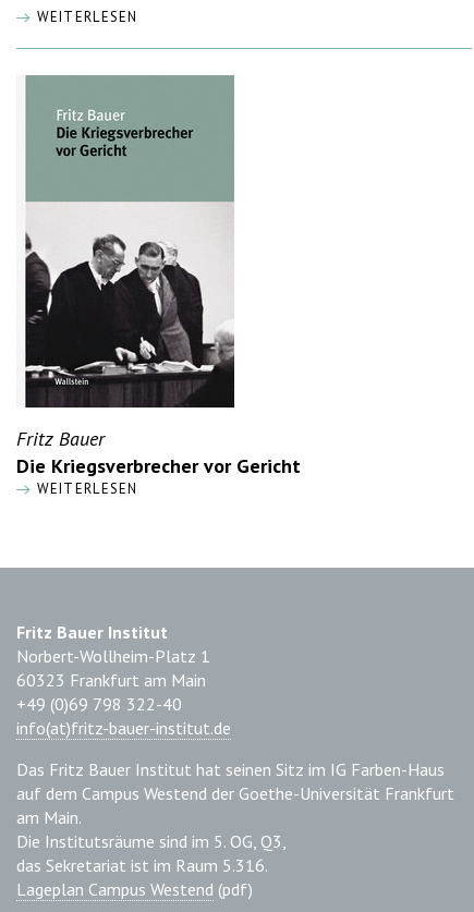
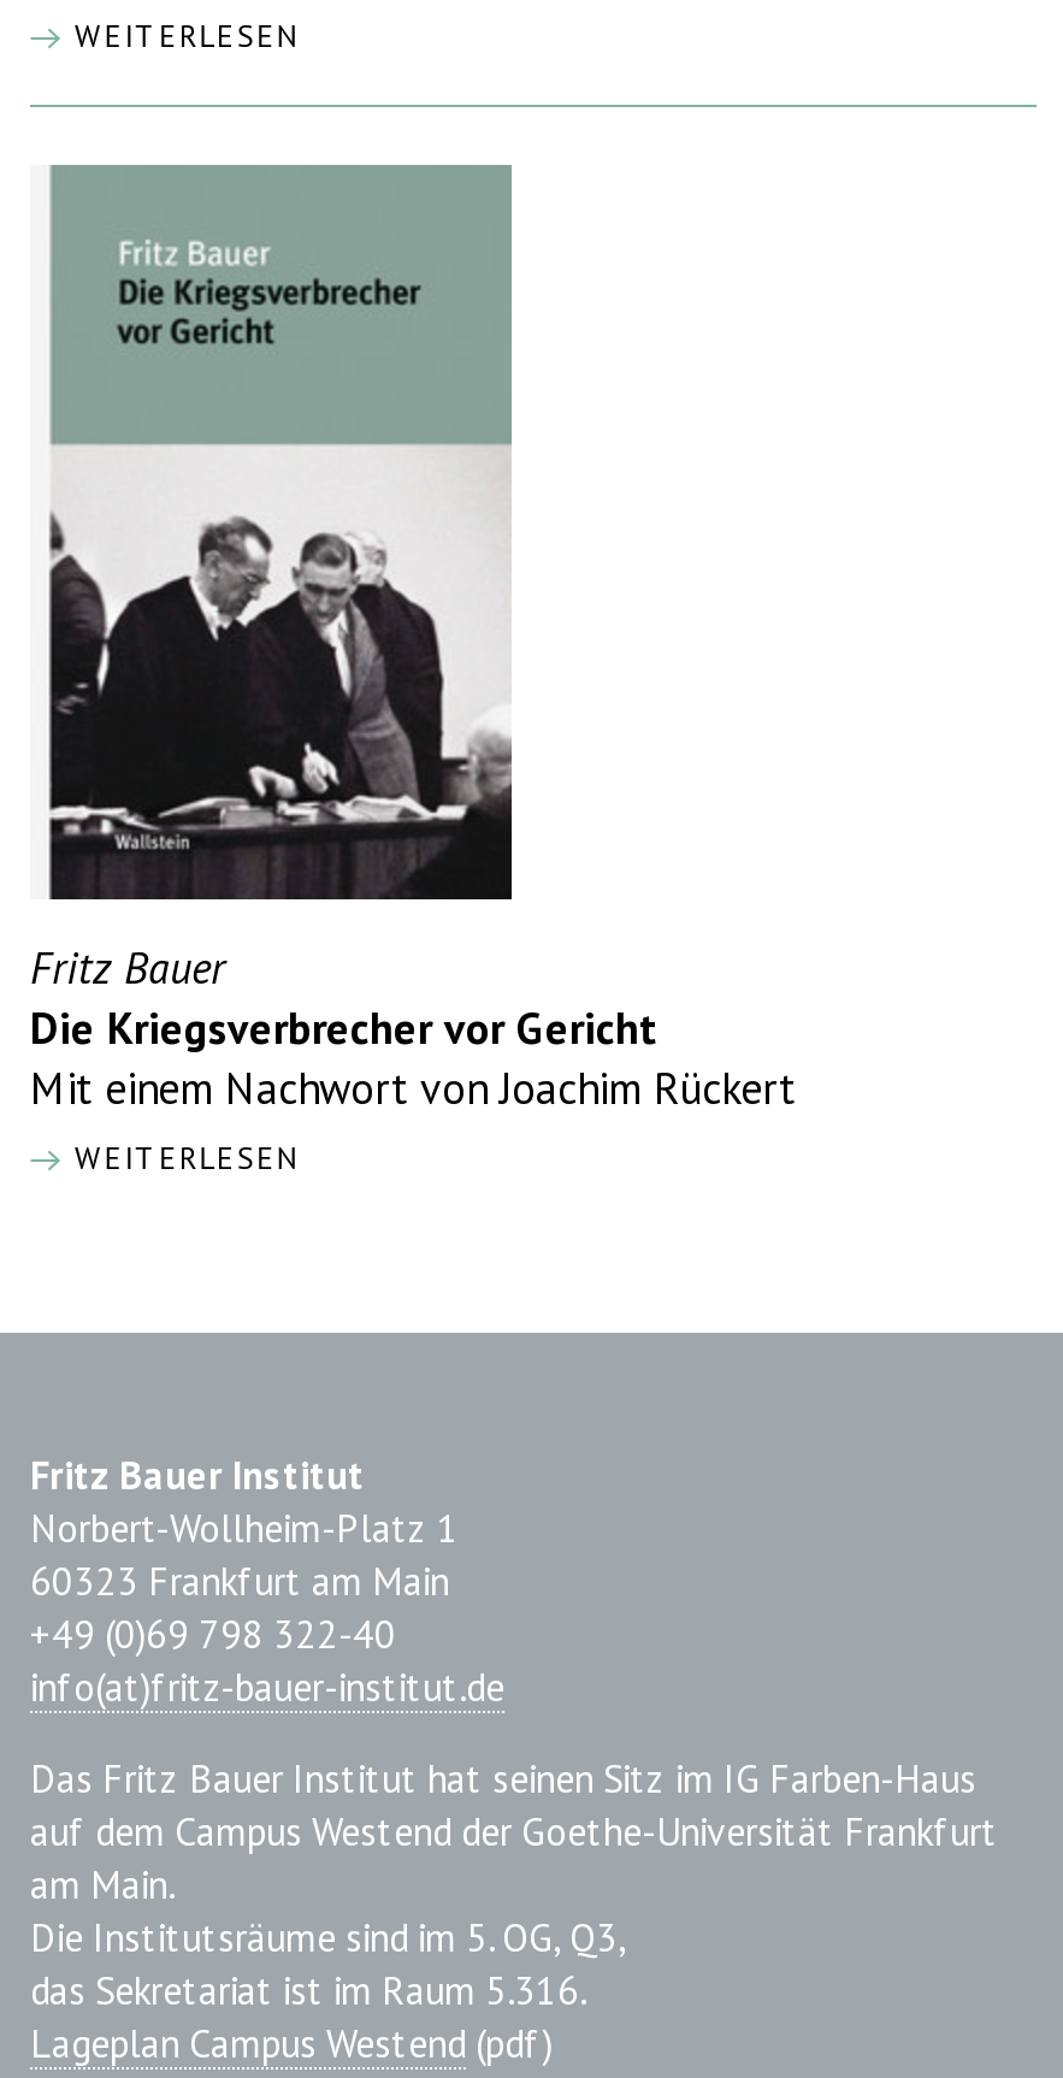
none -> [30,1061,796,1116] Mit einem Nachwort von Joachim Rückert

